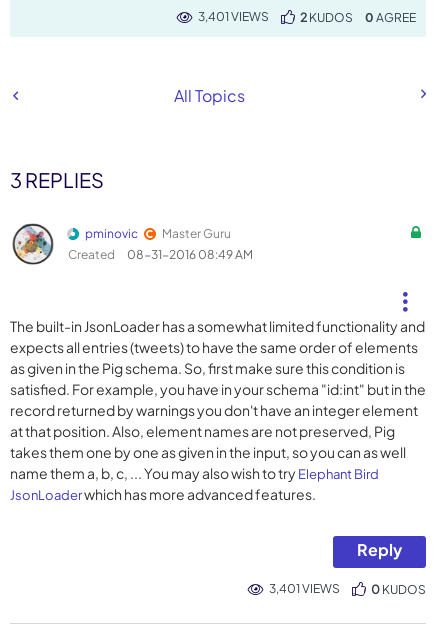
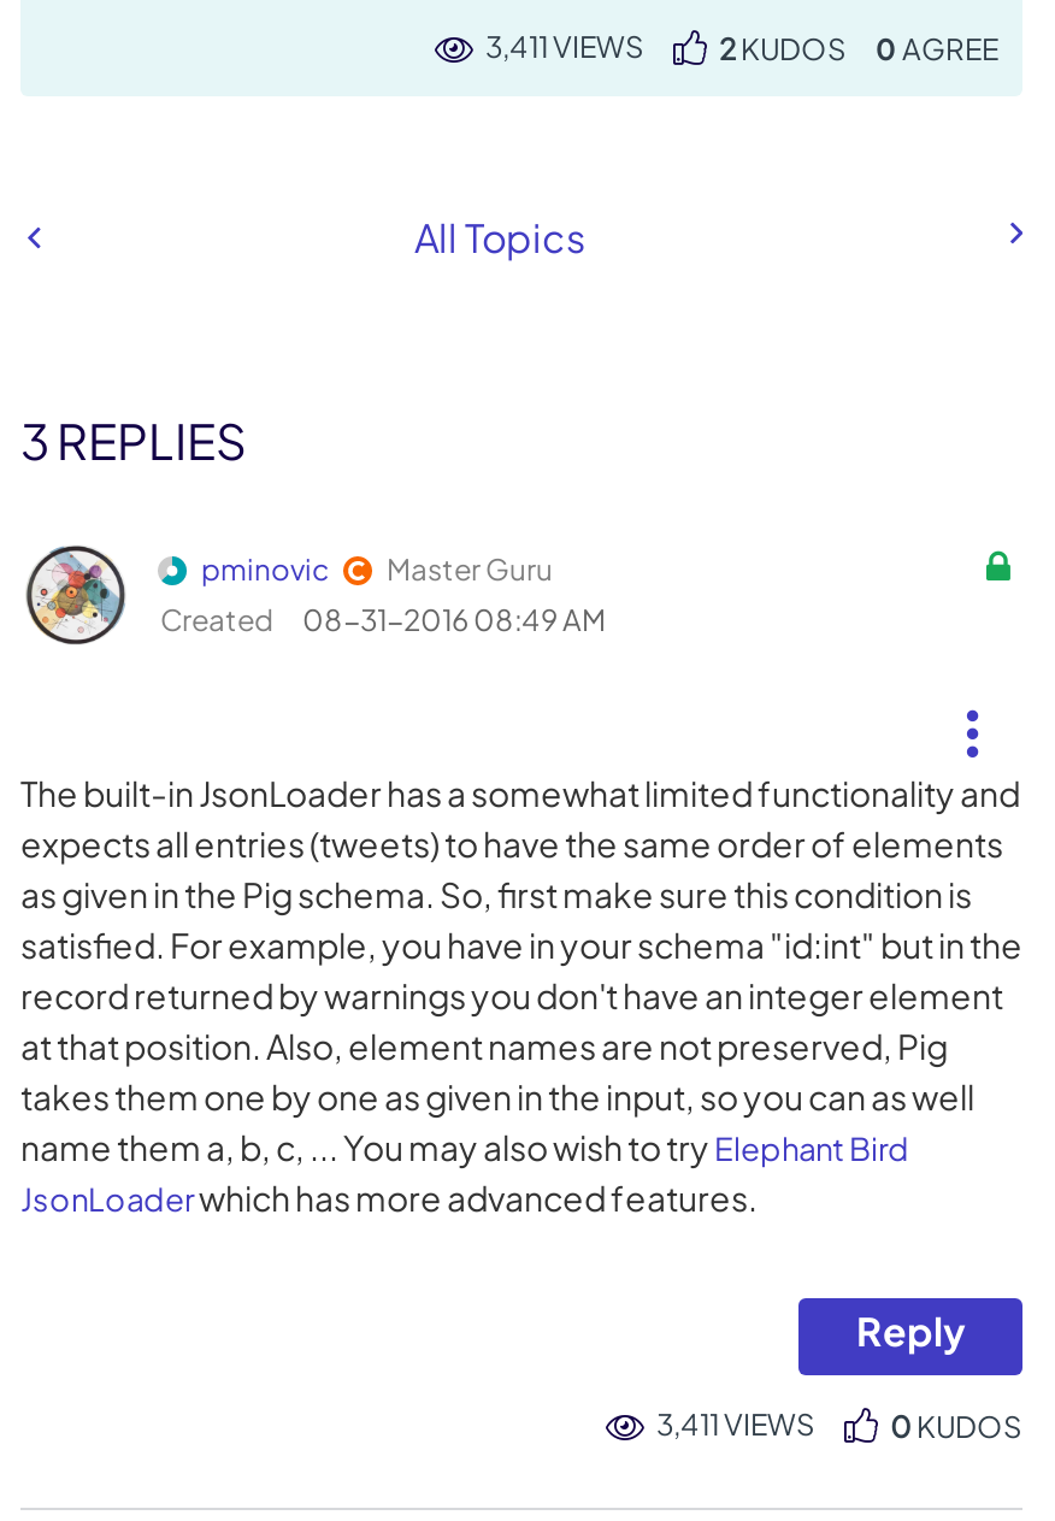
[198,9,269,24] 3,401 VIEWS -> [485,29,644,65] 3,411 VIEWS
[269,581,340,596] 3,401 VIEWS -> [656,1407,815,1443] 3,411 VIEWS

